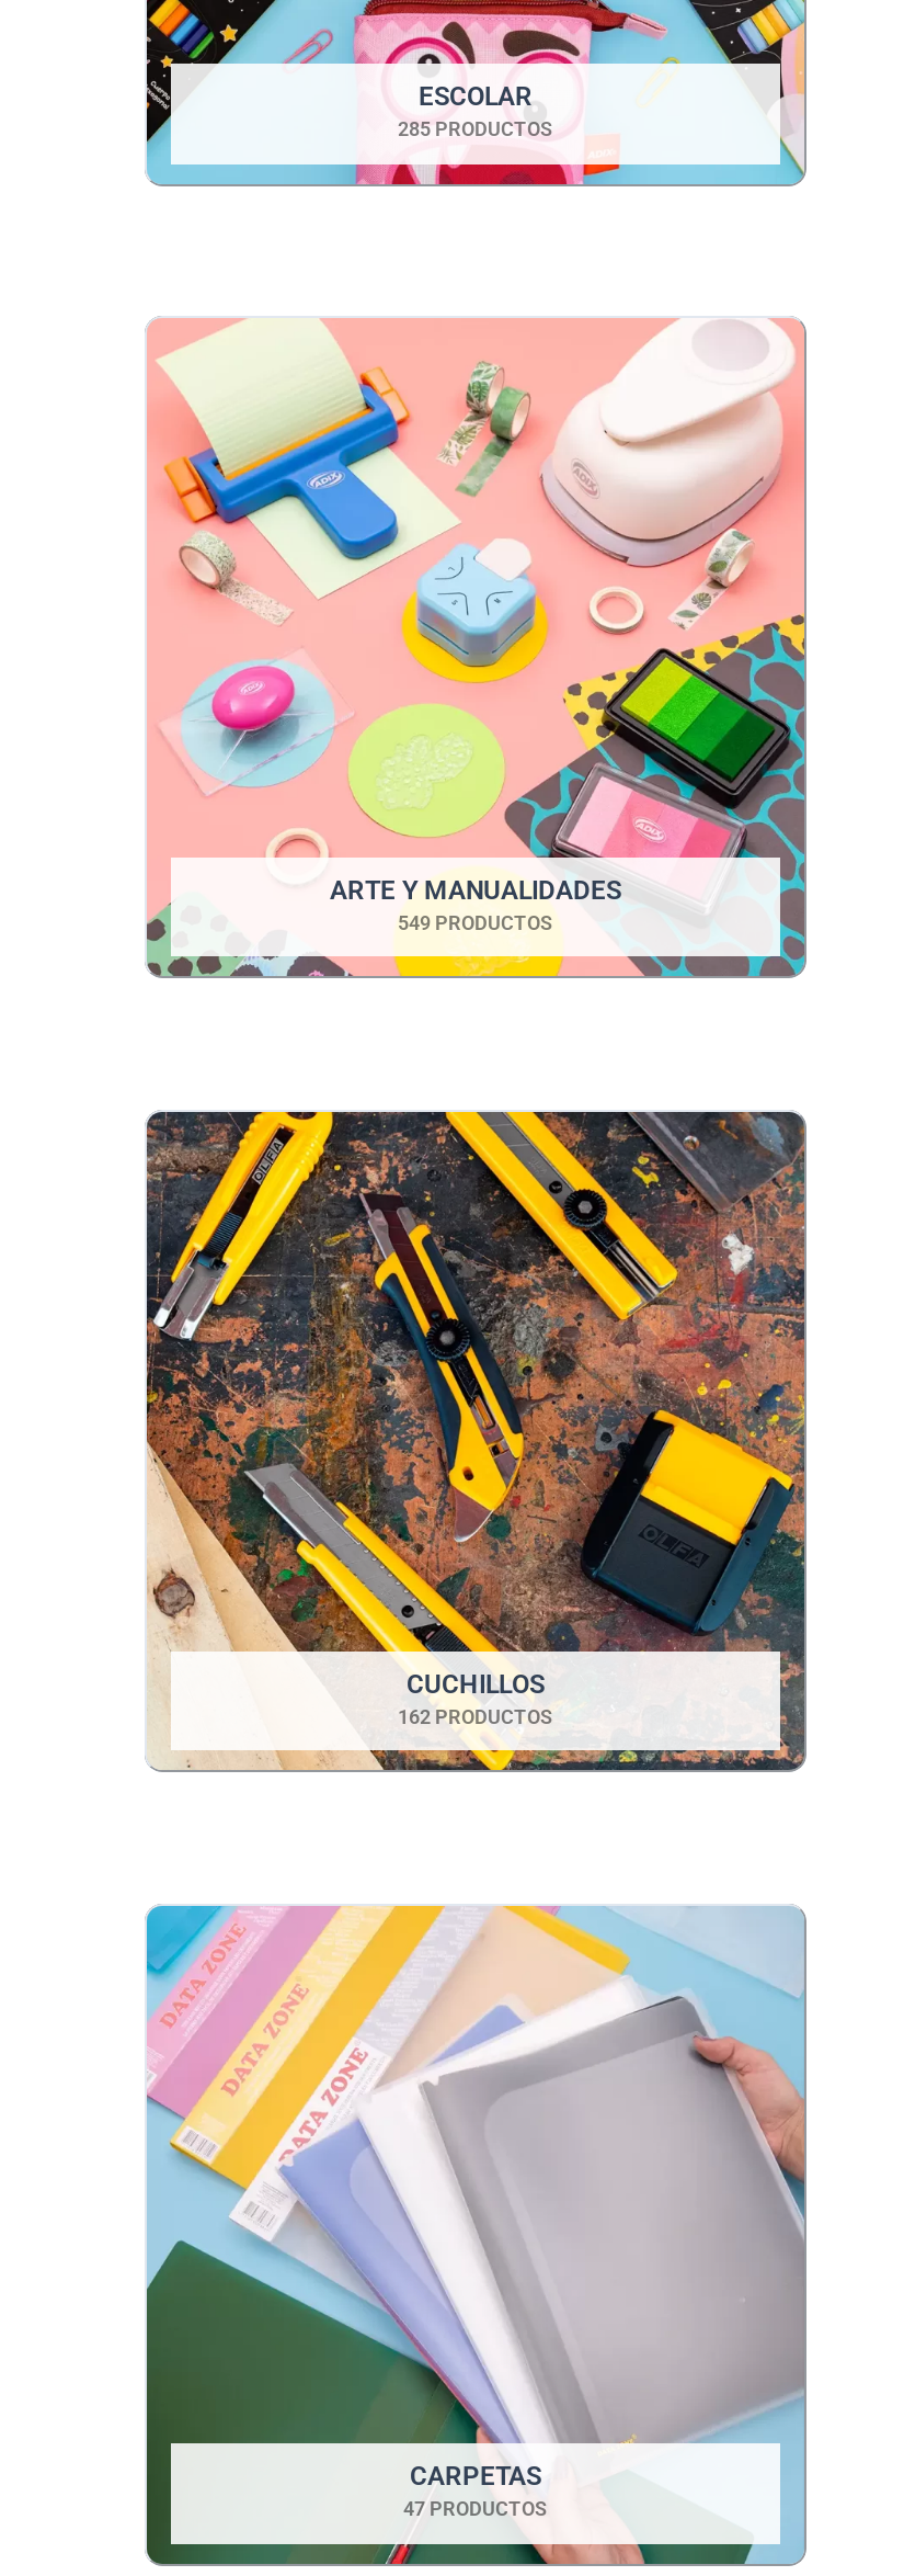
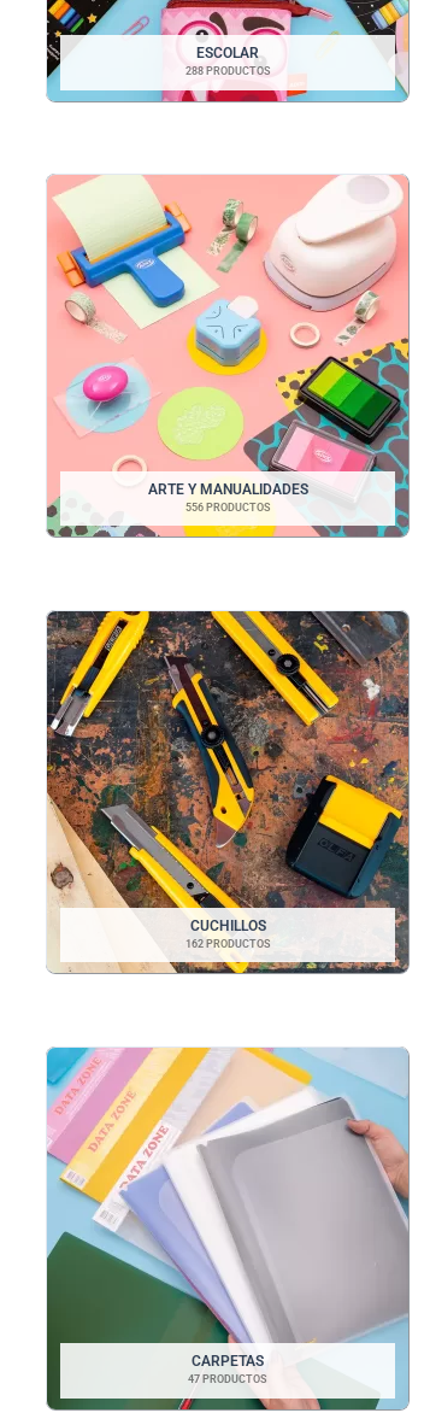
[398,119,553,141] 285 PRODUCTOS -> [185,66,270,78] 288 PRODUCTOS
[398,913,553,935] 549 PRODUCTOS -> [185,502,270,514] 556 PRODUCTOS

